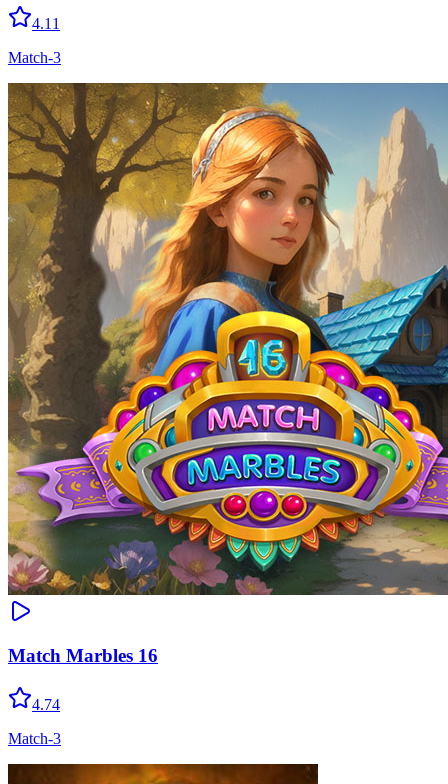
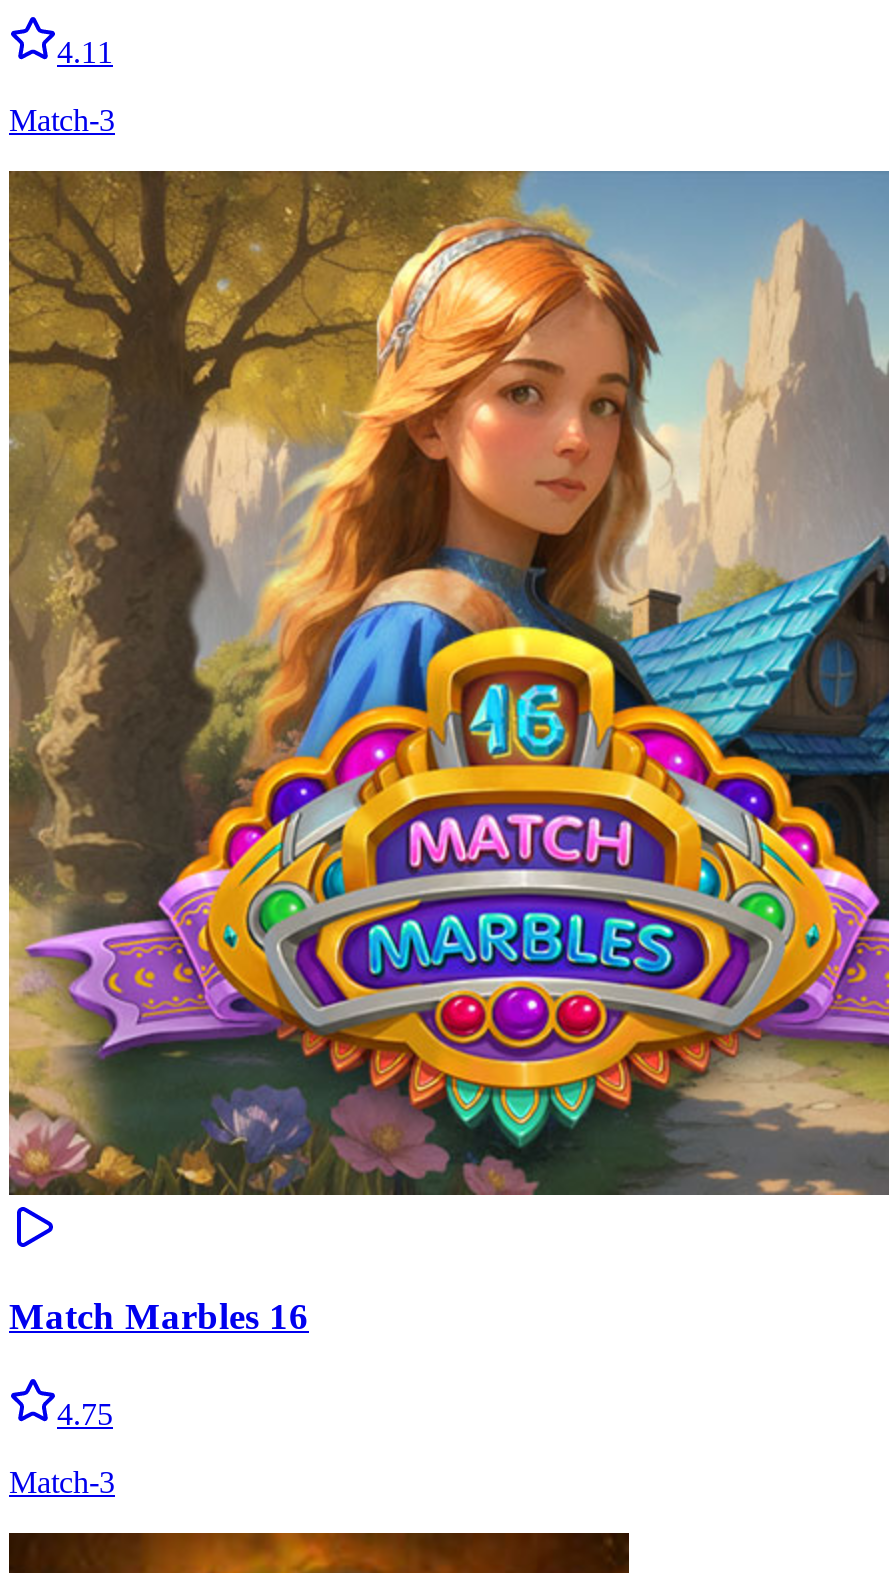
[32,696,60,713] 4.74 -> [57,1397,113,1431] 4.75

